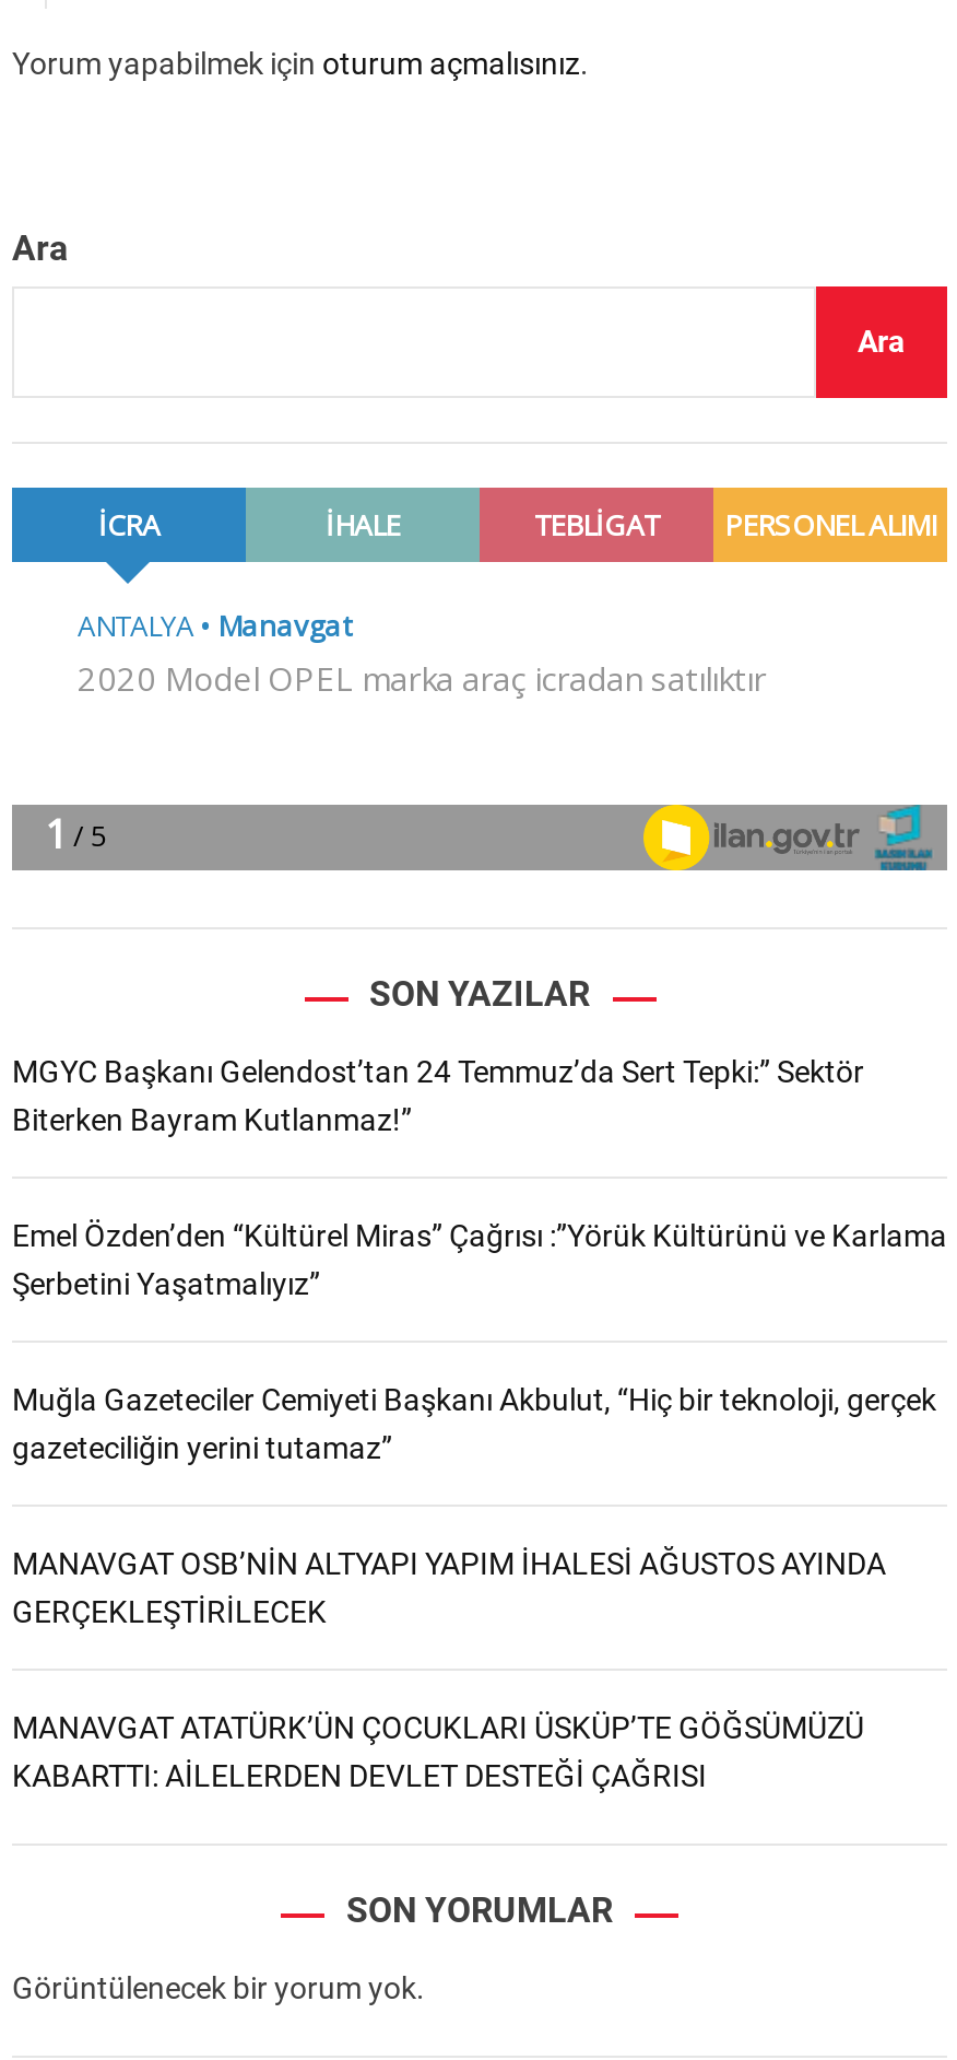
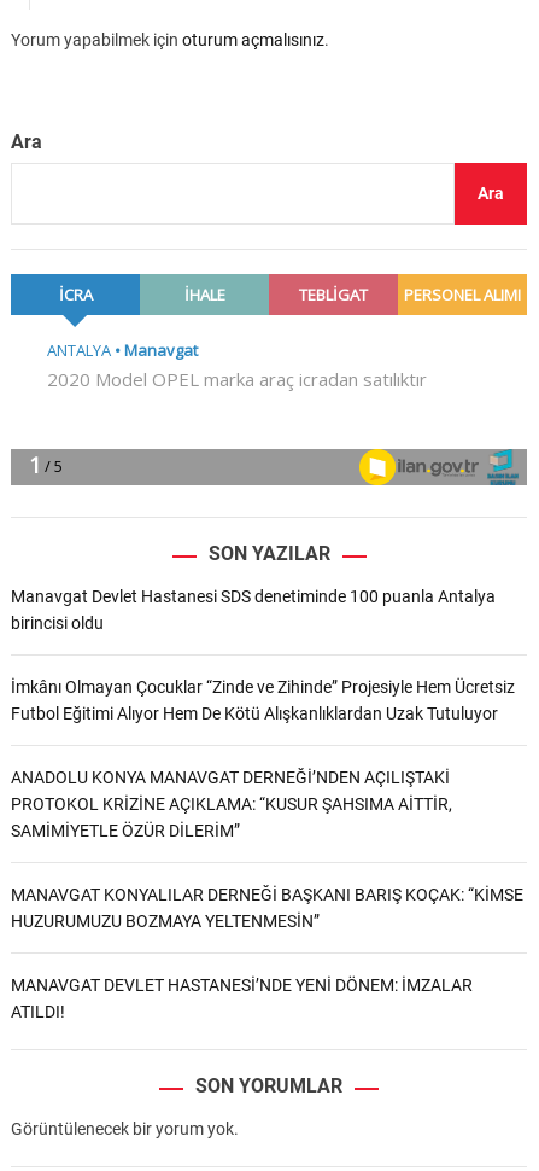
[12,1055,864,1138] MGYC Başkanı Gelendost’tan 24 Temmuz’da Sert Tepki:” Sektör | Biterken Bayram Kutlanmaz!” -> [11,587,496,633] Manavgat Devlet Hastanesi SDS denetiminde 100 puanla Antalya | birincisi oldu
[12,1219,947,1302] Emel Özden’den “Kültürel Miras” Çağrısı :”Yörük Kültürünü ve Karlama | Şerbetini Yaşatmalıyız” -> [11,678,515,723] İmkânı Olmayan Çocuklar “Zinde ve Zihinde” Projesiyle Hem Ücretsiz | Futbol Eğitimi Alıyor Hem De Kötü Alışkanlıklardan Uzak Tutuluyor
[12,1383,936,1466] Muğla Gazeteciler Cemiyeti Başkanı Akbulut, “Hiç bir teknoloji, gerçek | gazeteciliğin yerini tutamaz” -> [11,768,452,841] ANADOLU KONYA MANAVGAT DERNEĞİ’NDEN AÇILIŞTAKİ | PROTOKOL KRİZİNE AÇIKLAMA: “KUSUR ŞAHSIMA AİTTİR, | SAMİMİYETLE ÖZÜR DİLERİM”
[12,1547,886,1630] MANAVGAT OSB’NİN ALTYAPI YAPIM İHALESİ AĞUSTOS AYINDA | GERÇEKLEŞTİRİLECEK -> [11,885,523,931] MANAVGAT KONYALILAR DERNEĞİ BAŞKANI BARIŞ KOÇAK: “KİMSE | HUZURUMUZU BOZMAYA YELTENMESİN”
[12,1711,864,1794] MANAVGAT ATATÜRK’ÜN ÇOCUKLARI ÜSKÜP’TE GÖĞSÜMÜZÜ | KABARTTI: AİLELERDEN DEVLET DESTEĞİ ÇAĞRISI -> [11,976,473,1022] MANAVGAT DEVLET HASTANESİ’NDE YENİ DÖNEM: İMZALAR | ATILDI!

